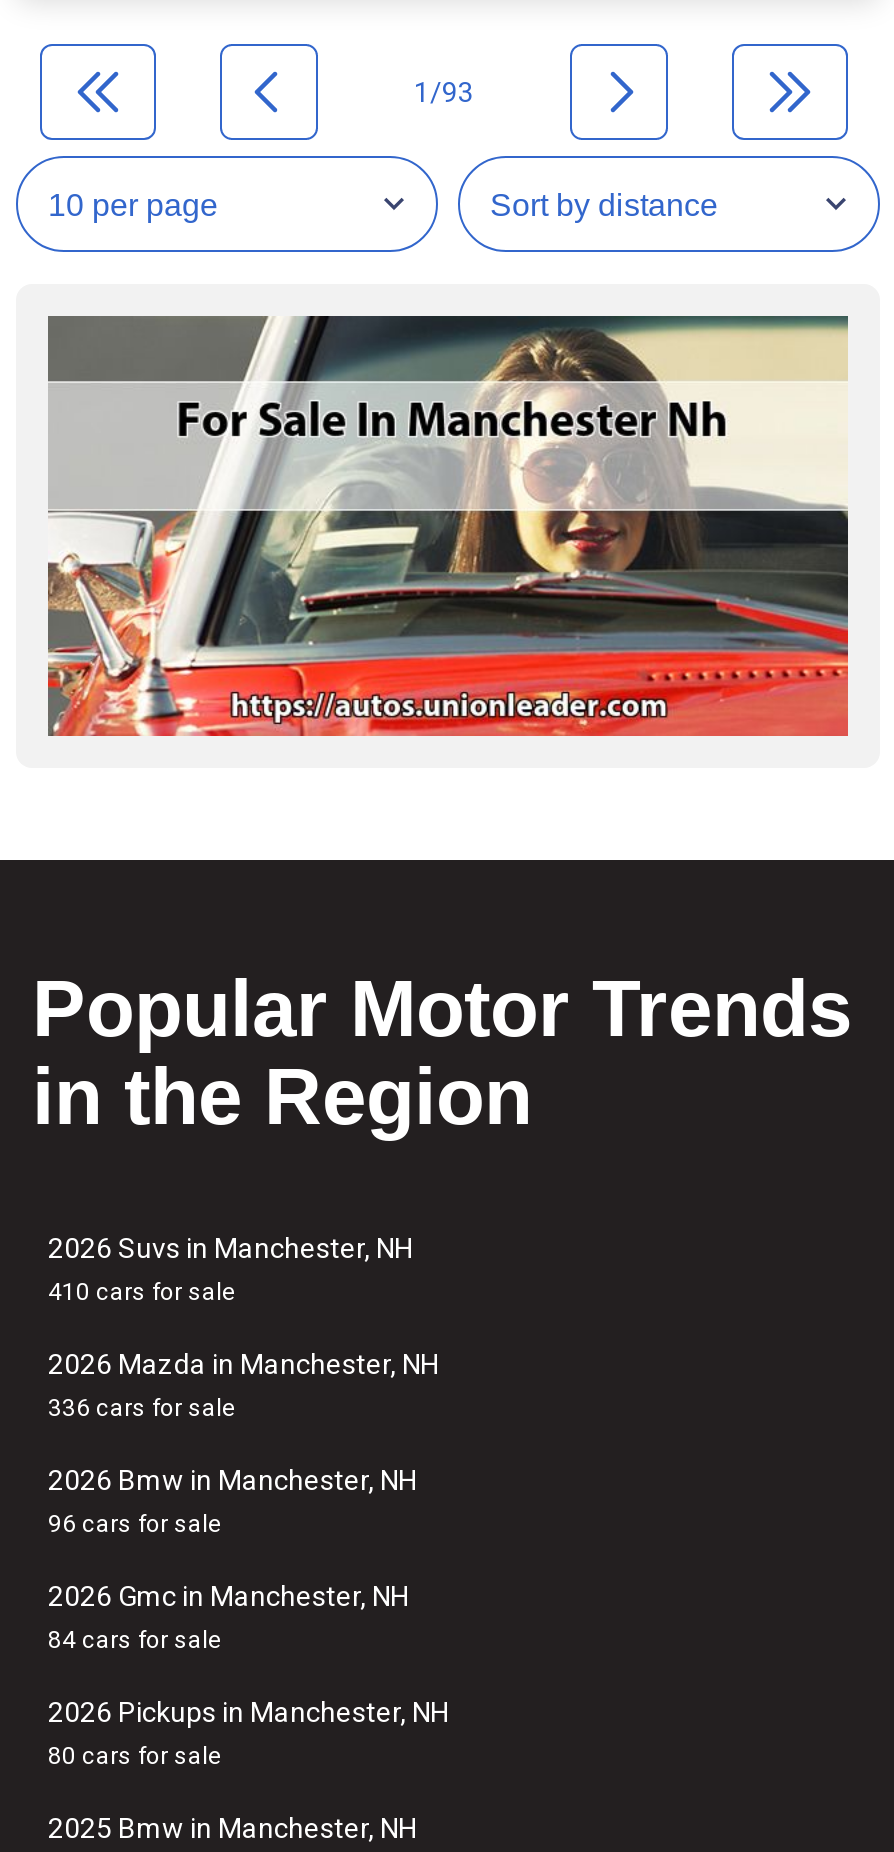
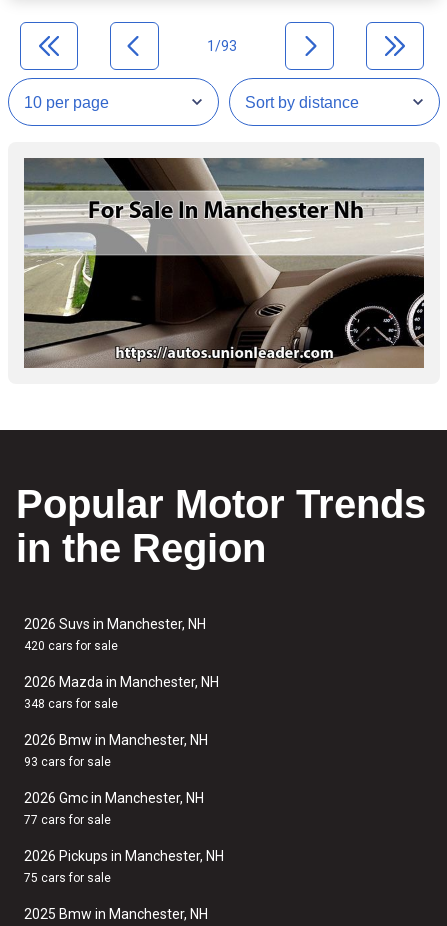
[46,314,850,738] [image] -> [23,157,425,369] [image]
[48,1278,236,1306] 410 cars for sale -> [24,639,118,653] 420 cars for sale
[48,1394,236,1422] 336 cars for sale -> [24,697,118,711] 348 cars for sale
[48,1510,222,1538] 96 cars for sale -> [24,755,111,769] 93 cars for sale
[48,1626,222,1654] 84 cars for sale -> [24,813,111,827] 77 cars for sale
[48,1742,222,1770] 80 cars for sale -> [24,871,111,885] 75 cars for sale

